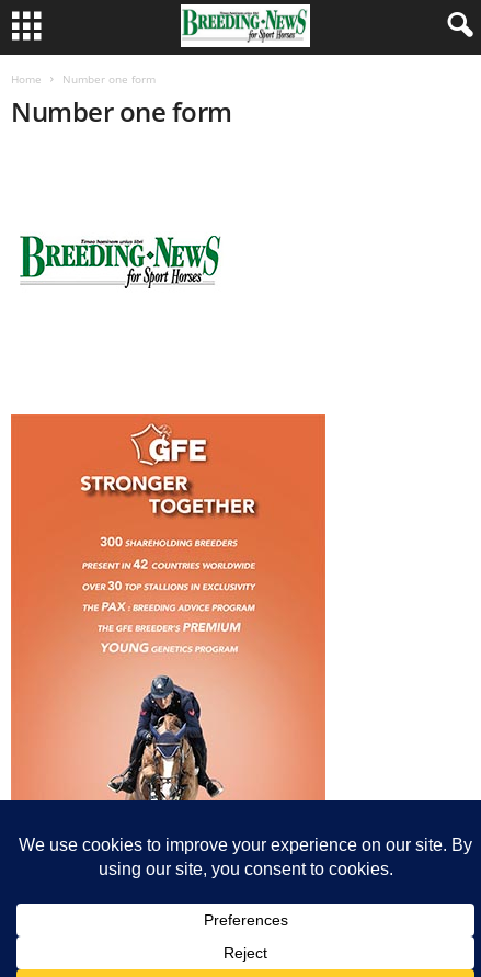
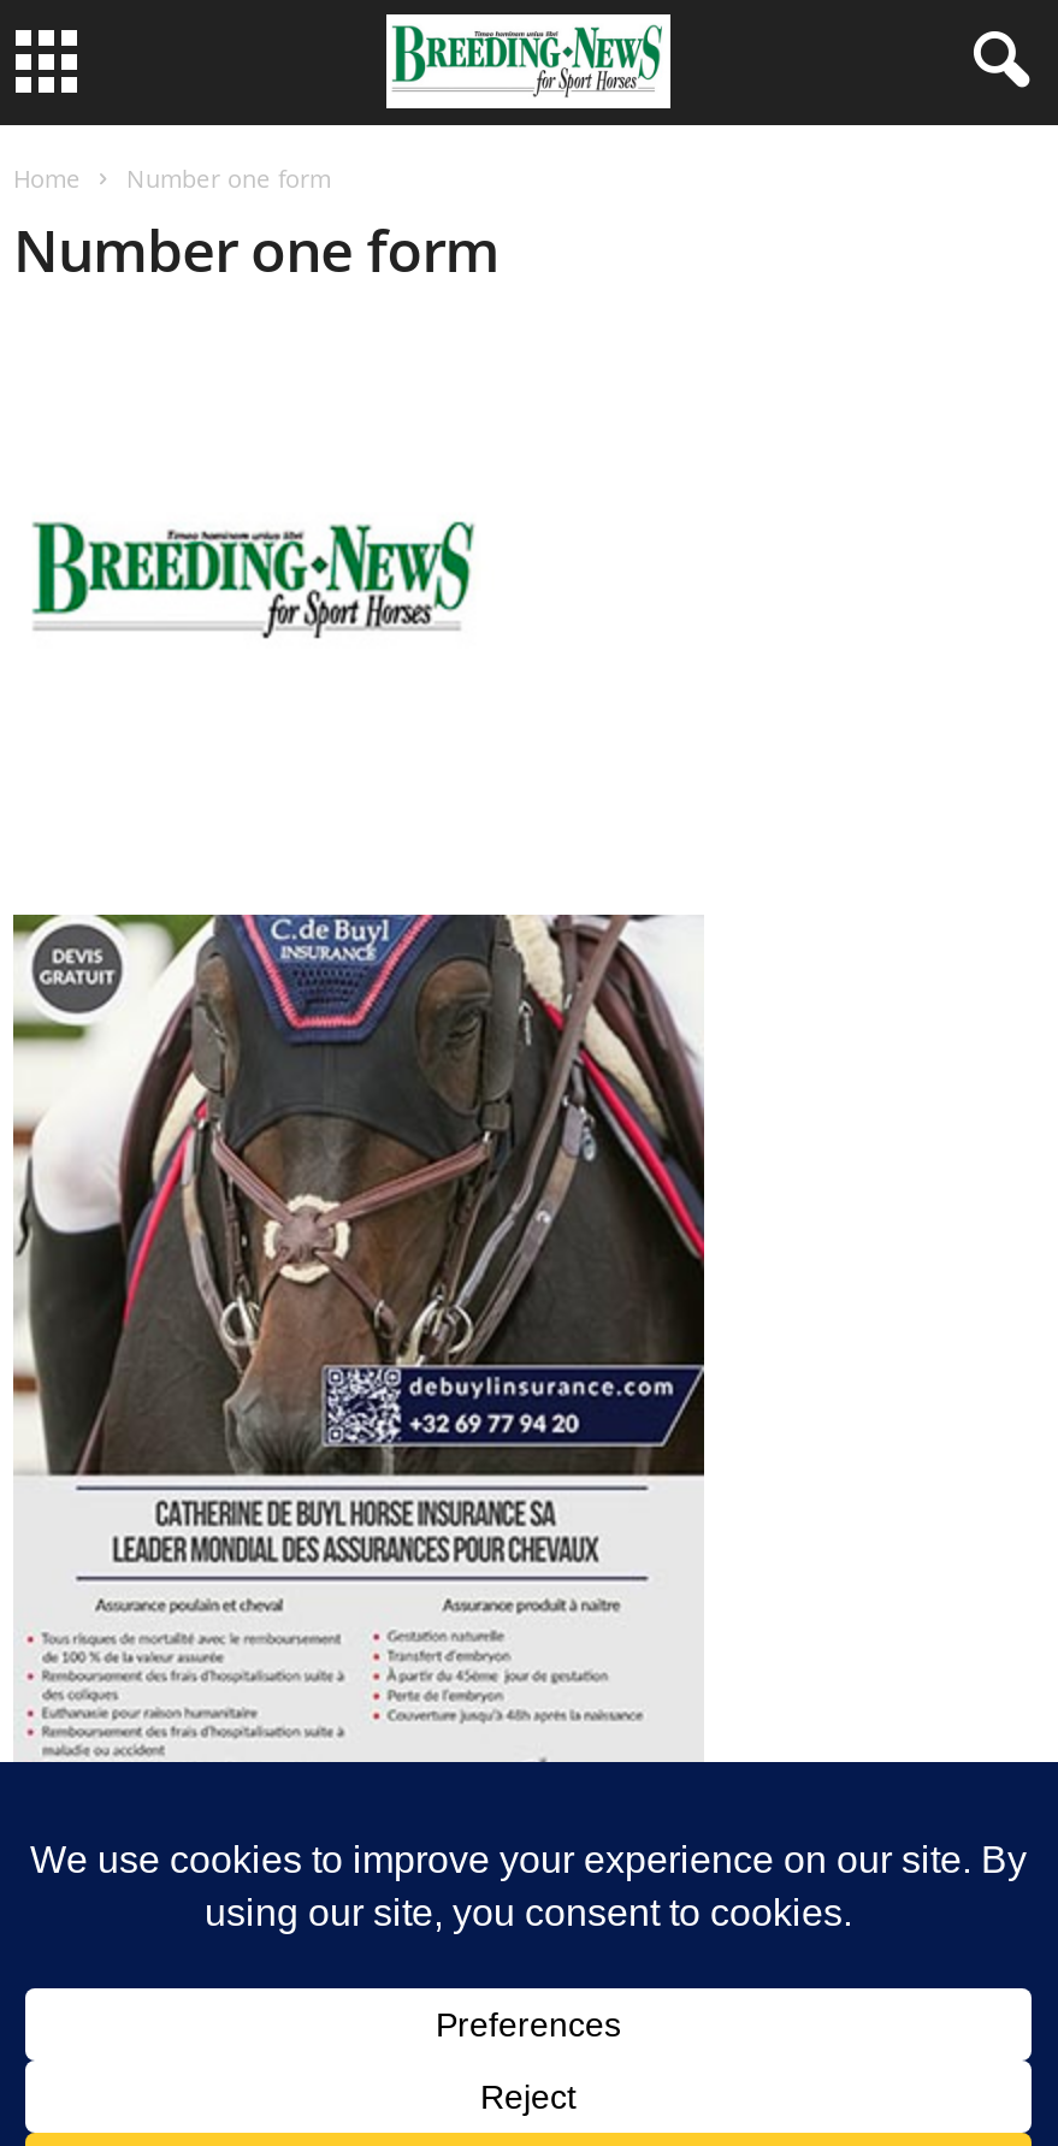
[10,413,327,802] [image] -> [11,912,707,1764] [image]

